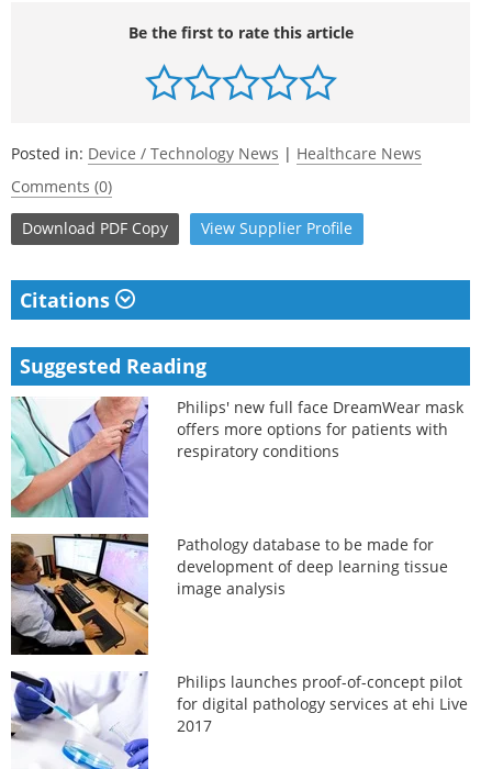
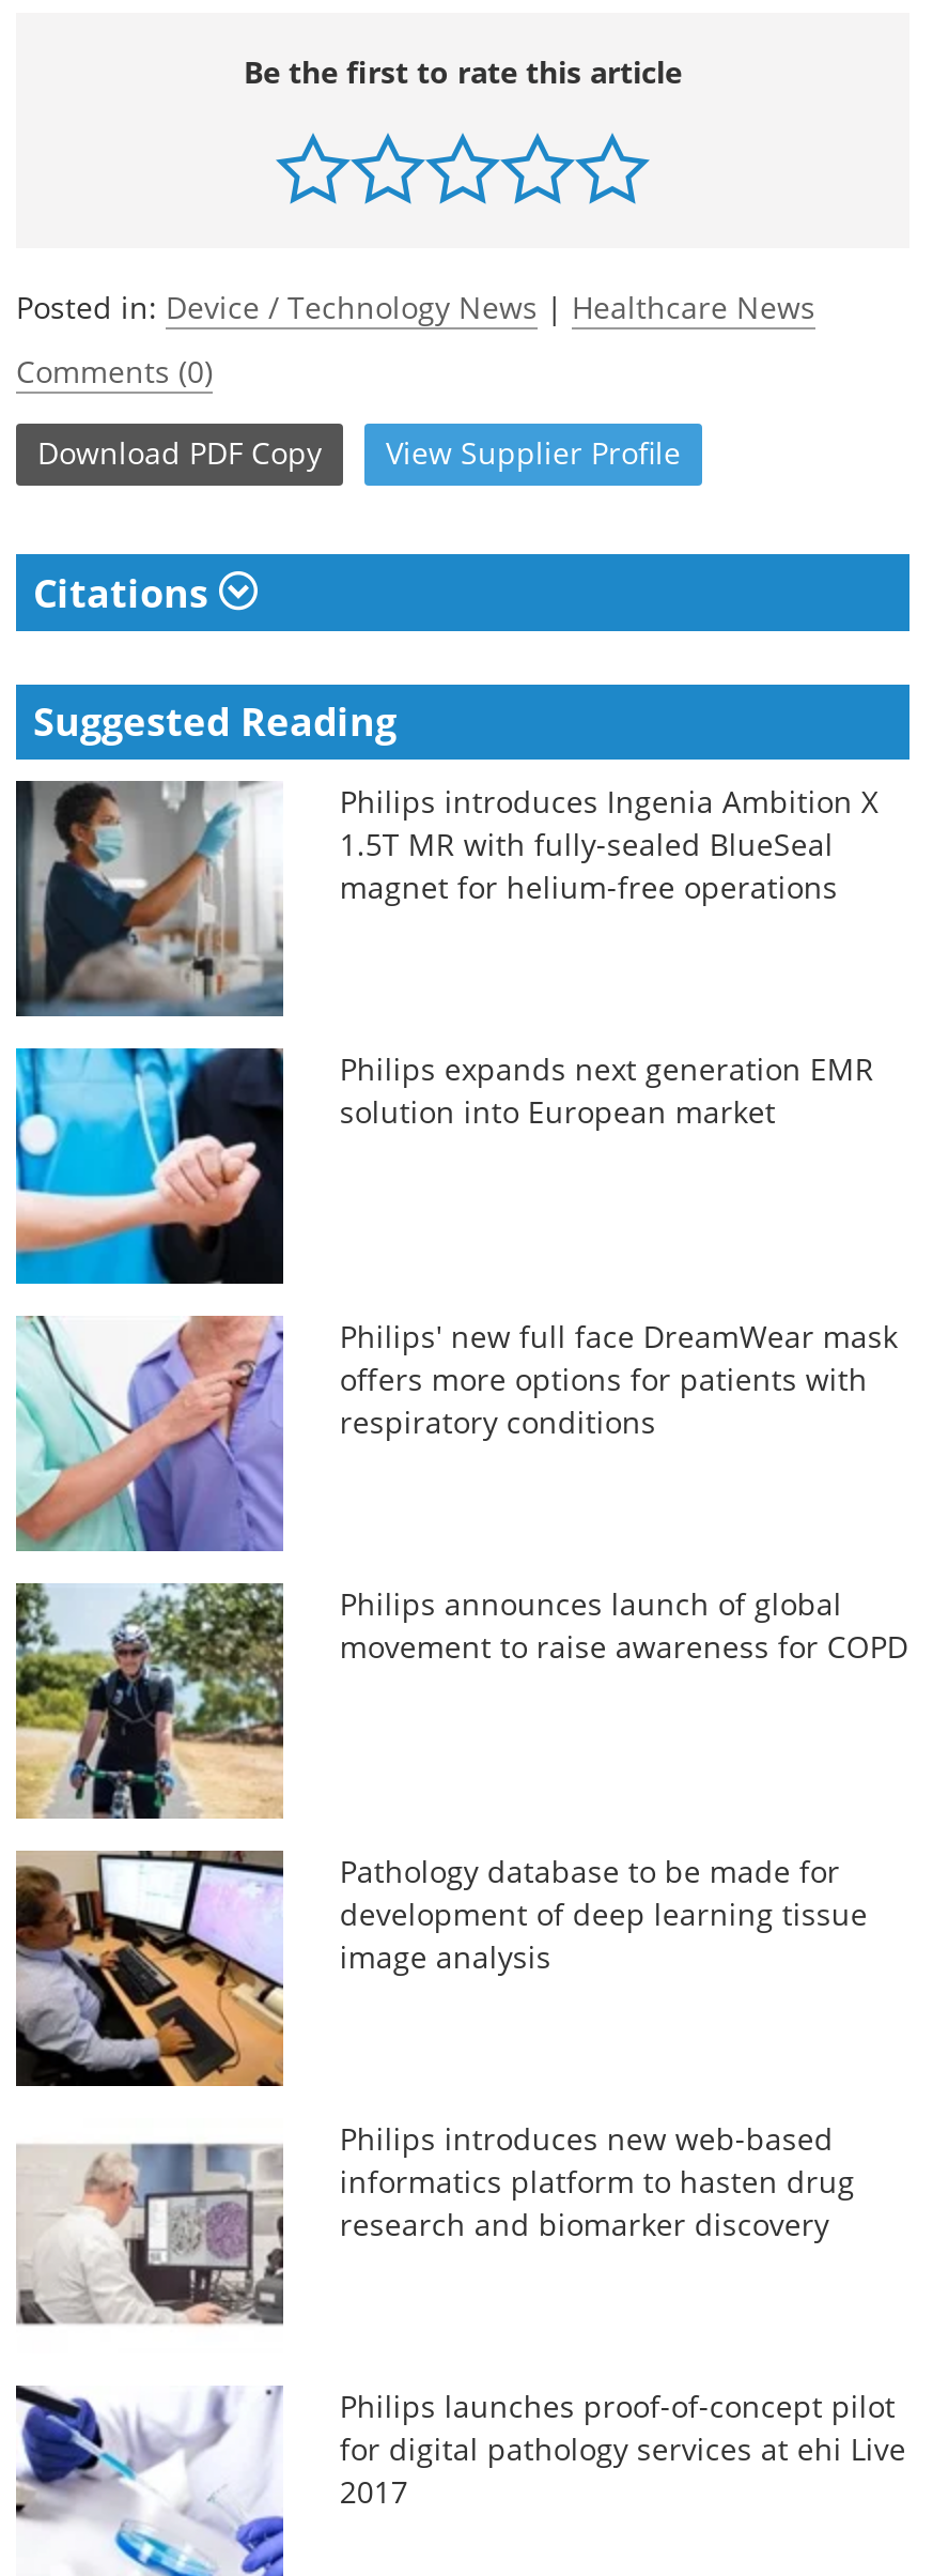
none -> [14,779,878,1018] [image] | Philips introduces Ingenia Ambition X | 1.5T MR with fully-sealed BlueSeal | magnet for helium-free operations
none -> [14,1046,874,1286] [image] | Philips expands next generation EMR | solution into European market
none -> [14,1583,908,1821] [image] | Philips announces launch of global | movement to raise awareness for COPD
none -> [16,2118,855,2353] [image] | Philips introduces new web-based | informatics platform to hasten drug | research and biomarker discovery

